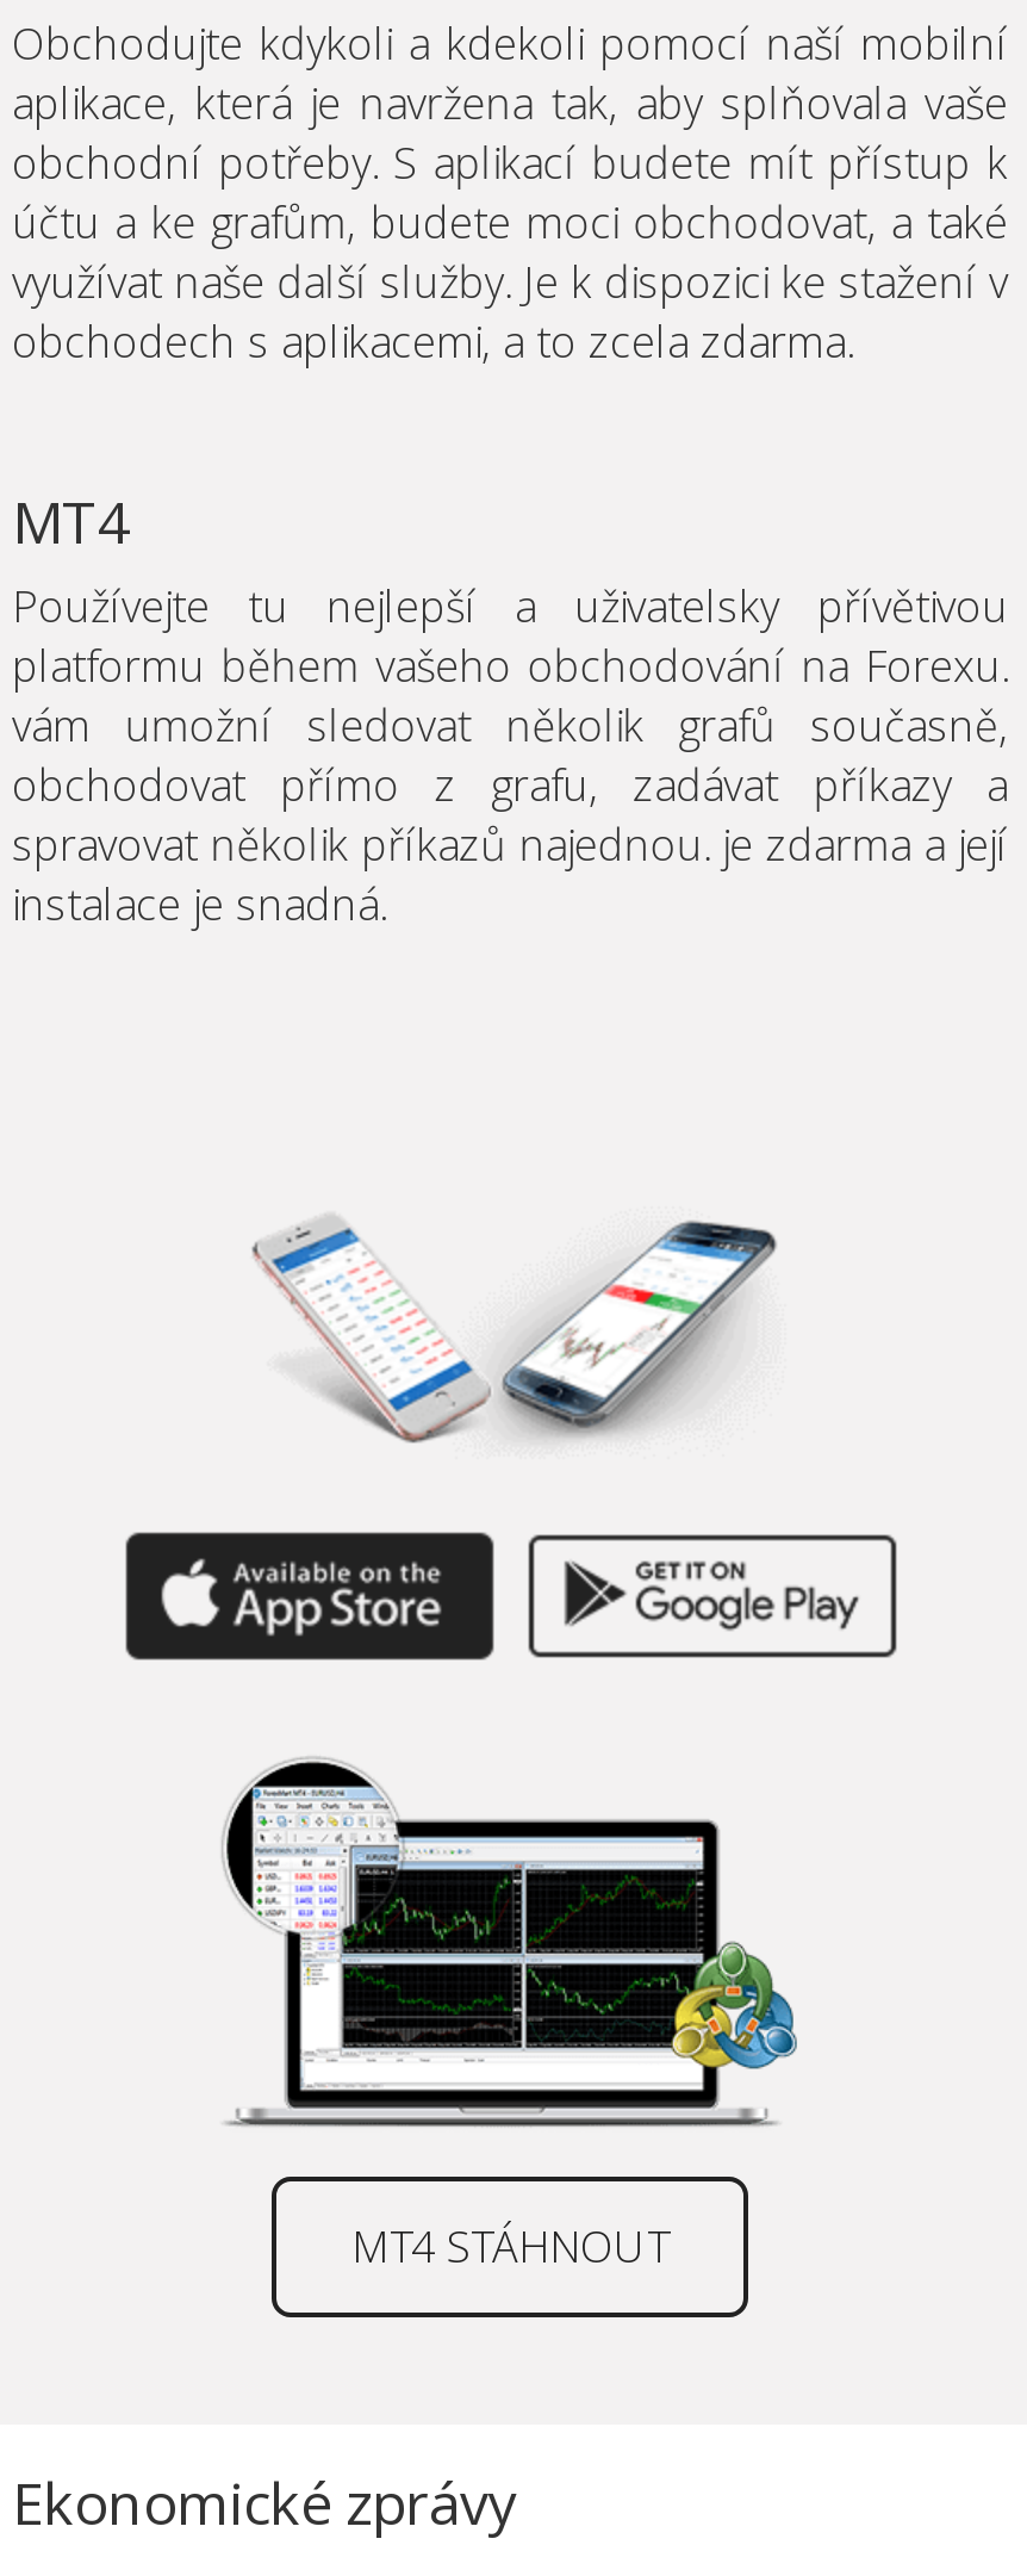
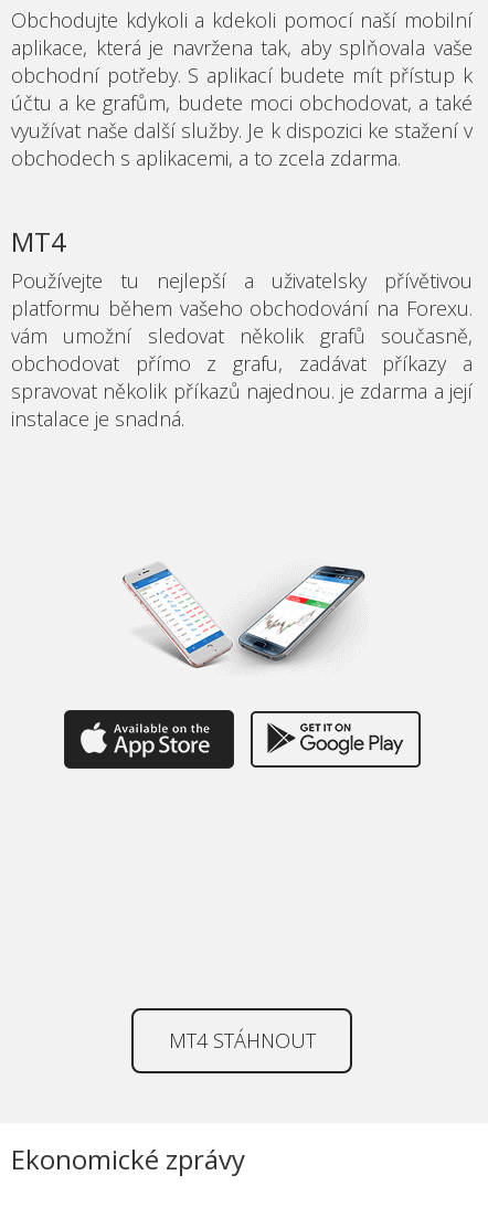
[224,1757,798,2129] [image] -> none

